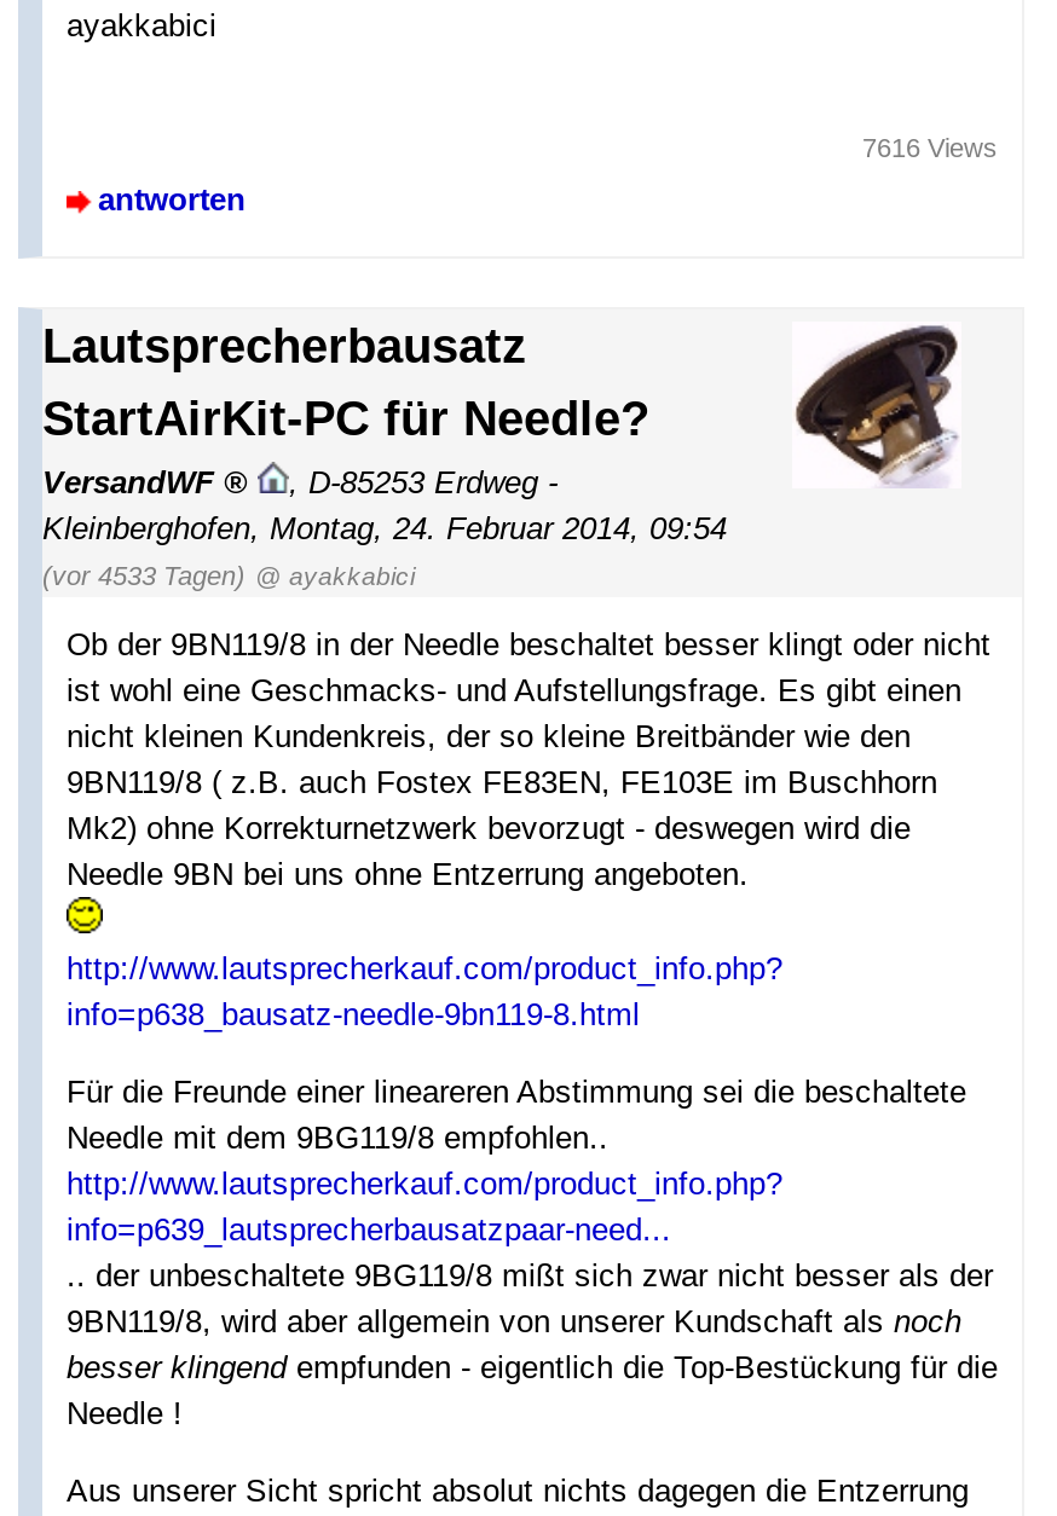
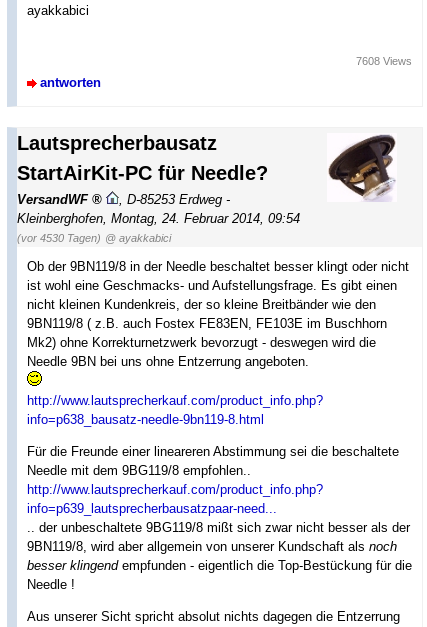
[862,133,998,162] 7616 Views -> [356,55,412,67] 7608 Views
[42,561,415,590] (vor 4533 Tagen) @ ayakkabici -> [17,232,171,244] (vor 4530 Tagen) @ ayakkabici

